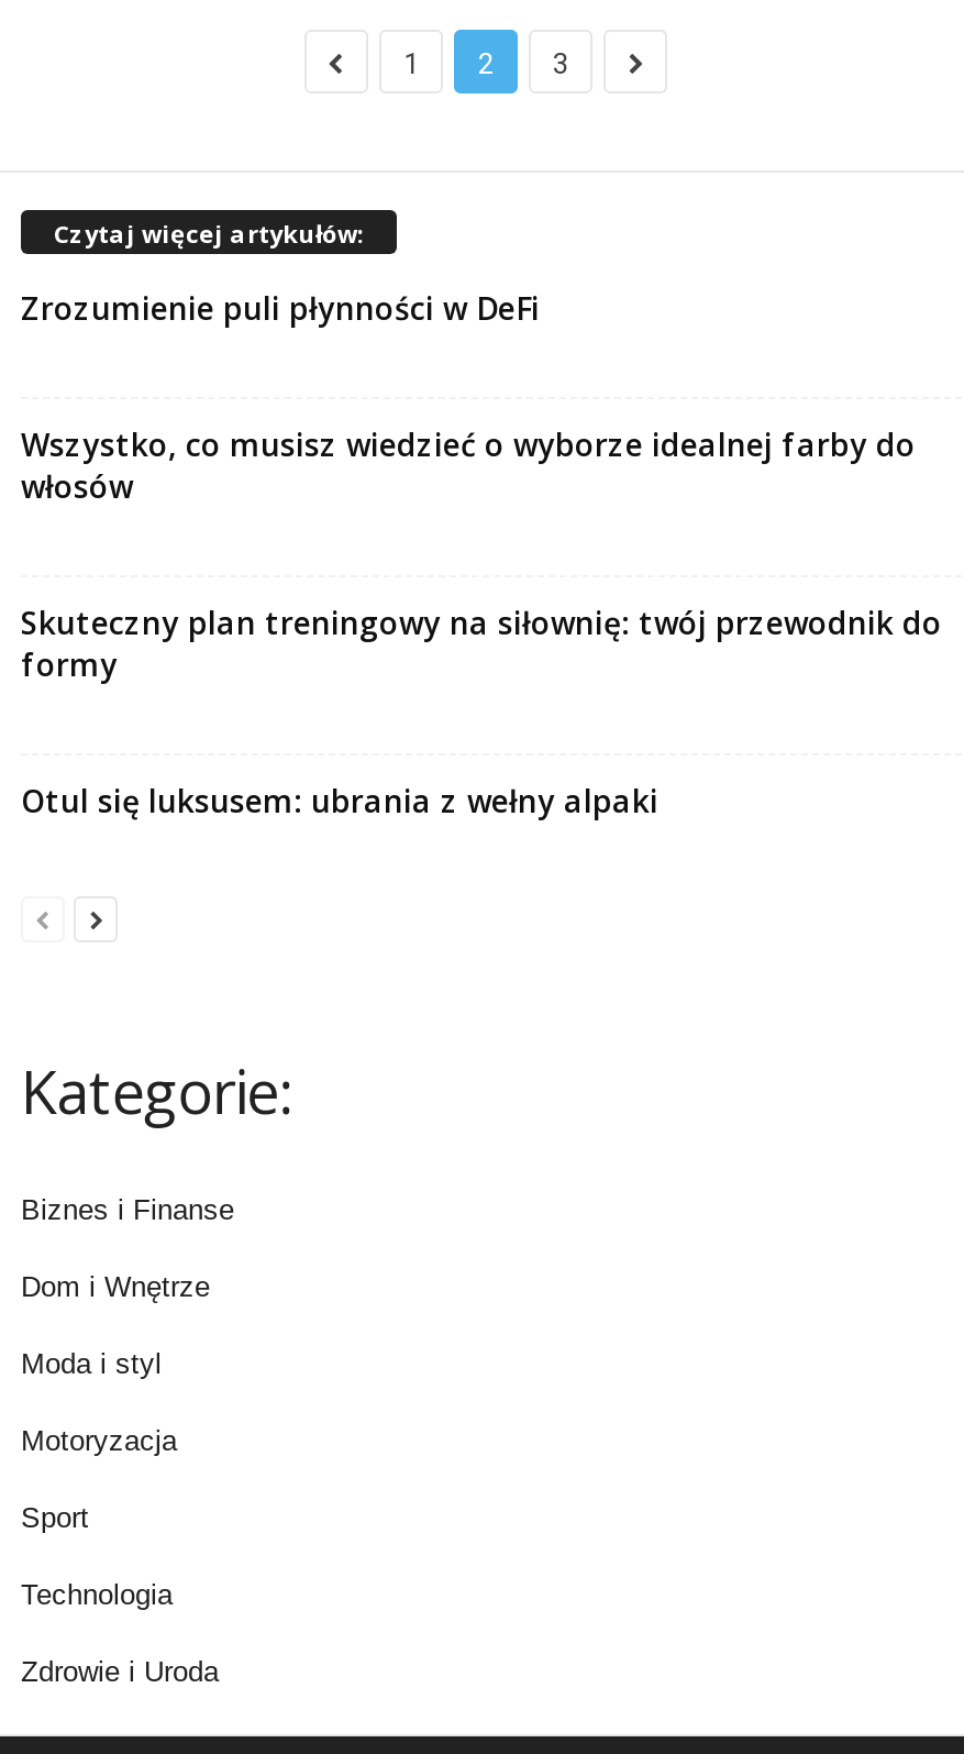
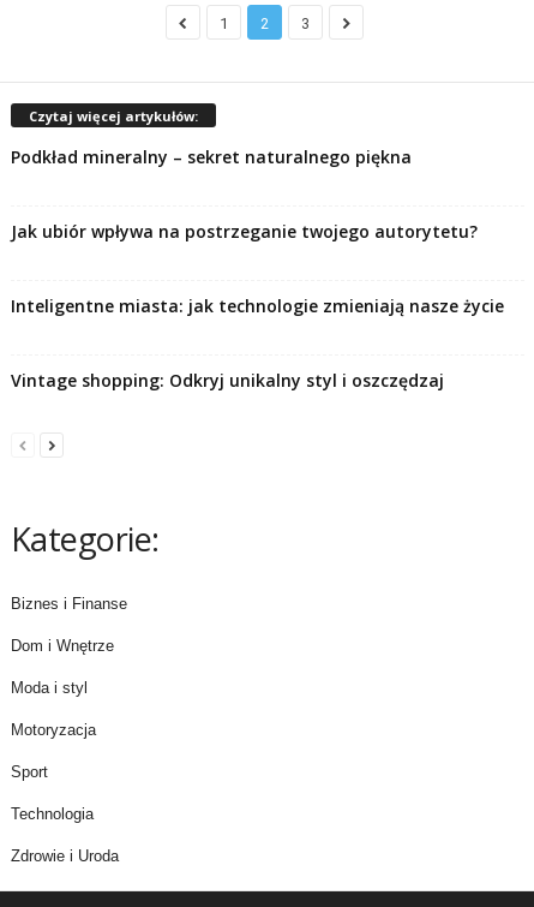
[21,287,540,329] Zrozumienie puli płynności w DeFi -> [11,146,412,168] Podkład mineralny – sekret naturalnego piękna
[21,424,916,507] Wszystko, co musisz wiedzieć o wyborze idealnej farby do | włosów -> [11,220,478,243] Jak ubiór wpływa na postrzeganie twojego autorytetu?
[21,602,942,686] Skuteczny plan treningowy na siłownię: twój przewodnik do | formy -> [11,295,504,317] Inteligentne miasta: jak technologie zmieniają nasze życie
[21,780,658,822] Otul się luksusem: ubrania z wełny alpaki -> [11,369,444,392] Vintage shopping: Odkryj unikalny styl i oszczędzaj

